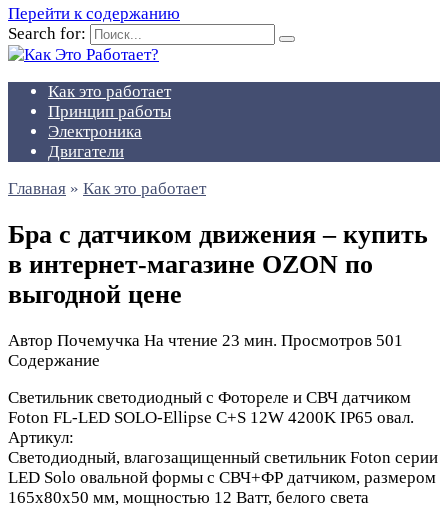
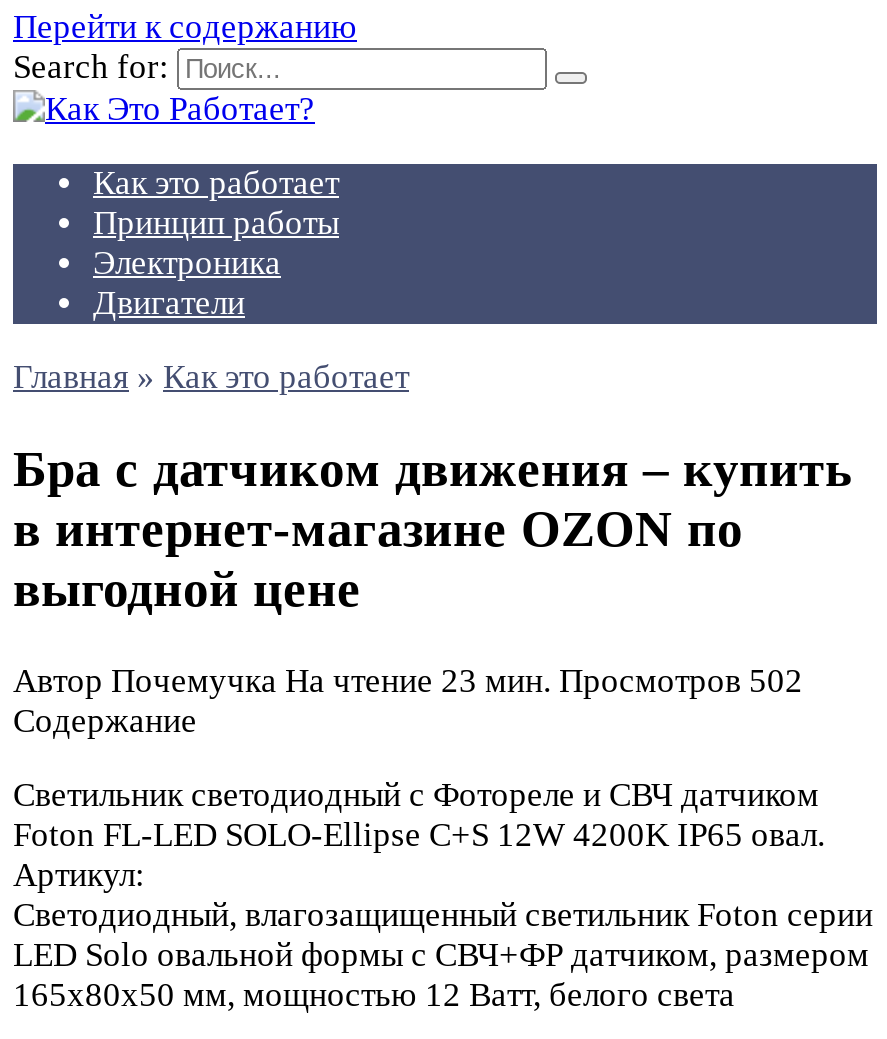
[8,331,403,350] Автор Почемучка На чтение 23 мин. Просмотров 501 -> [13,663,803,701] Автор Почемучка На чтение 23 мин. Просмотров 502

